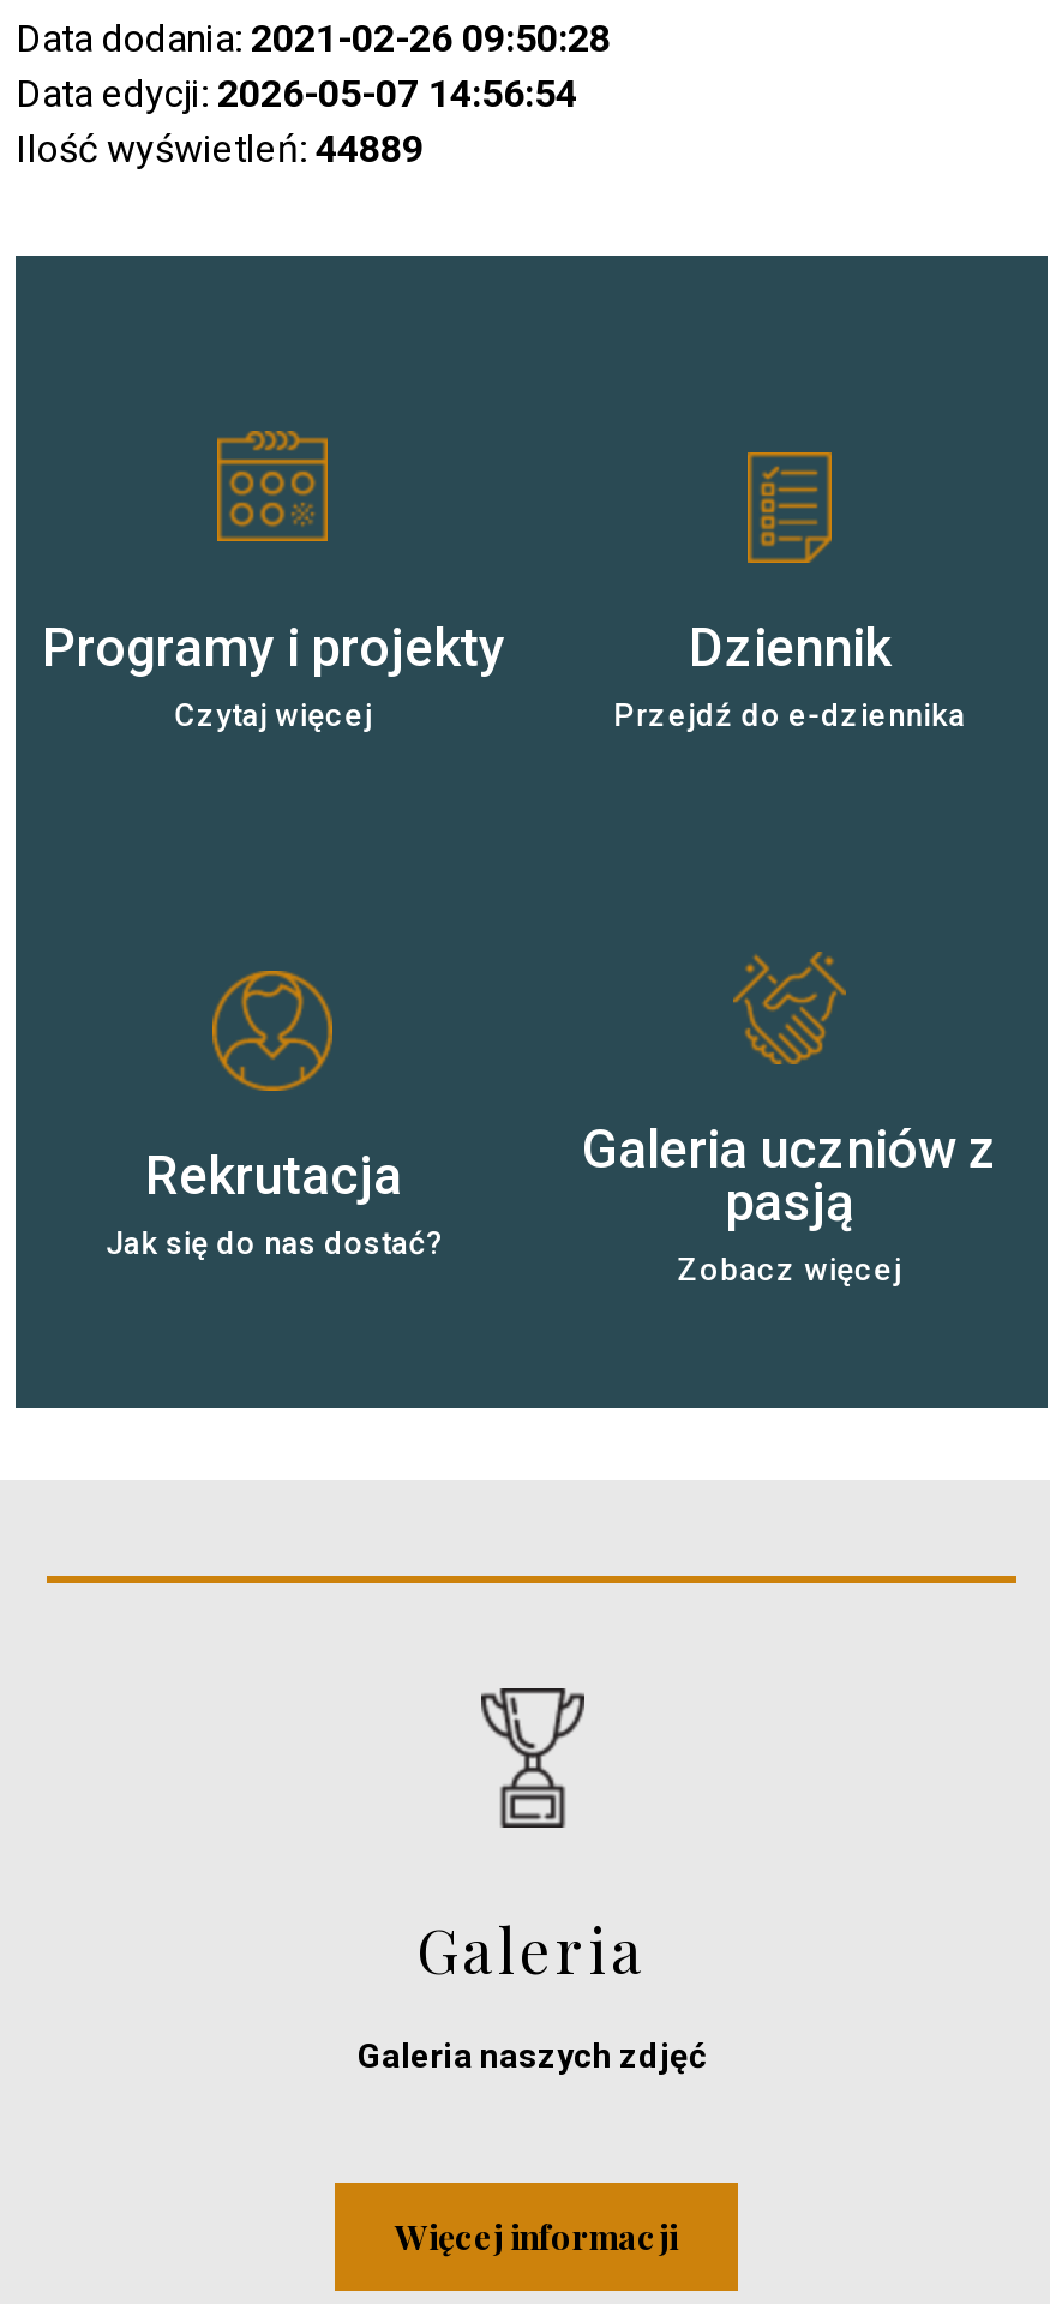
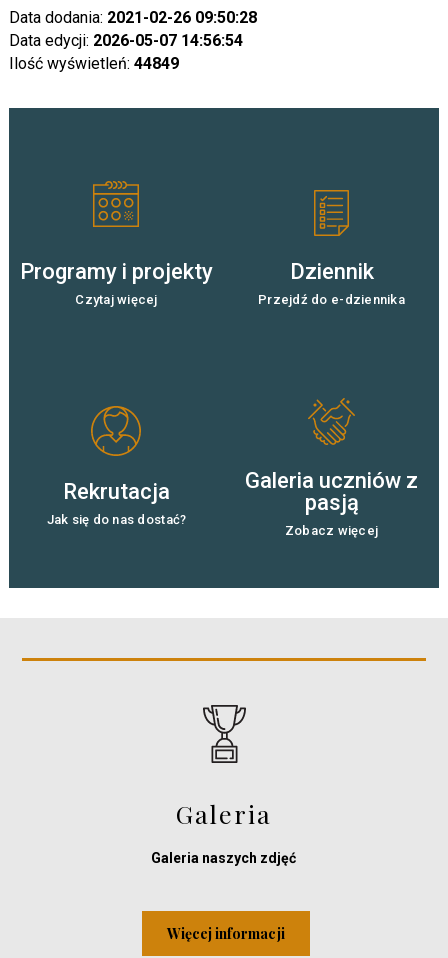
[16,126,424,172] Ilość wyświetleń: 44889 -> [9,54,179,73] Ilość wyświetleń: 44849

